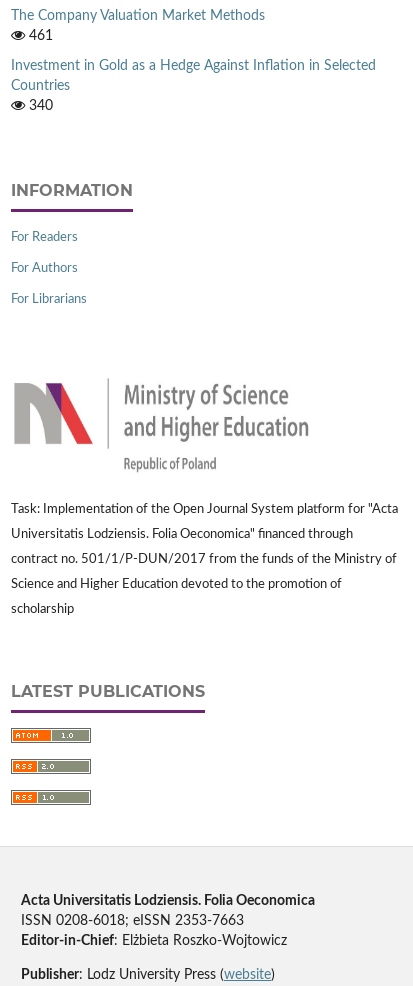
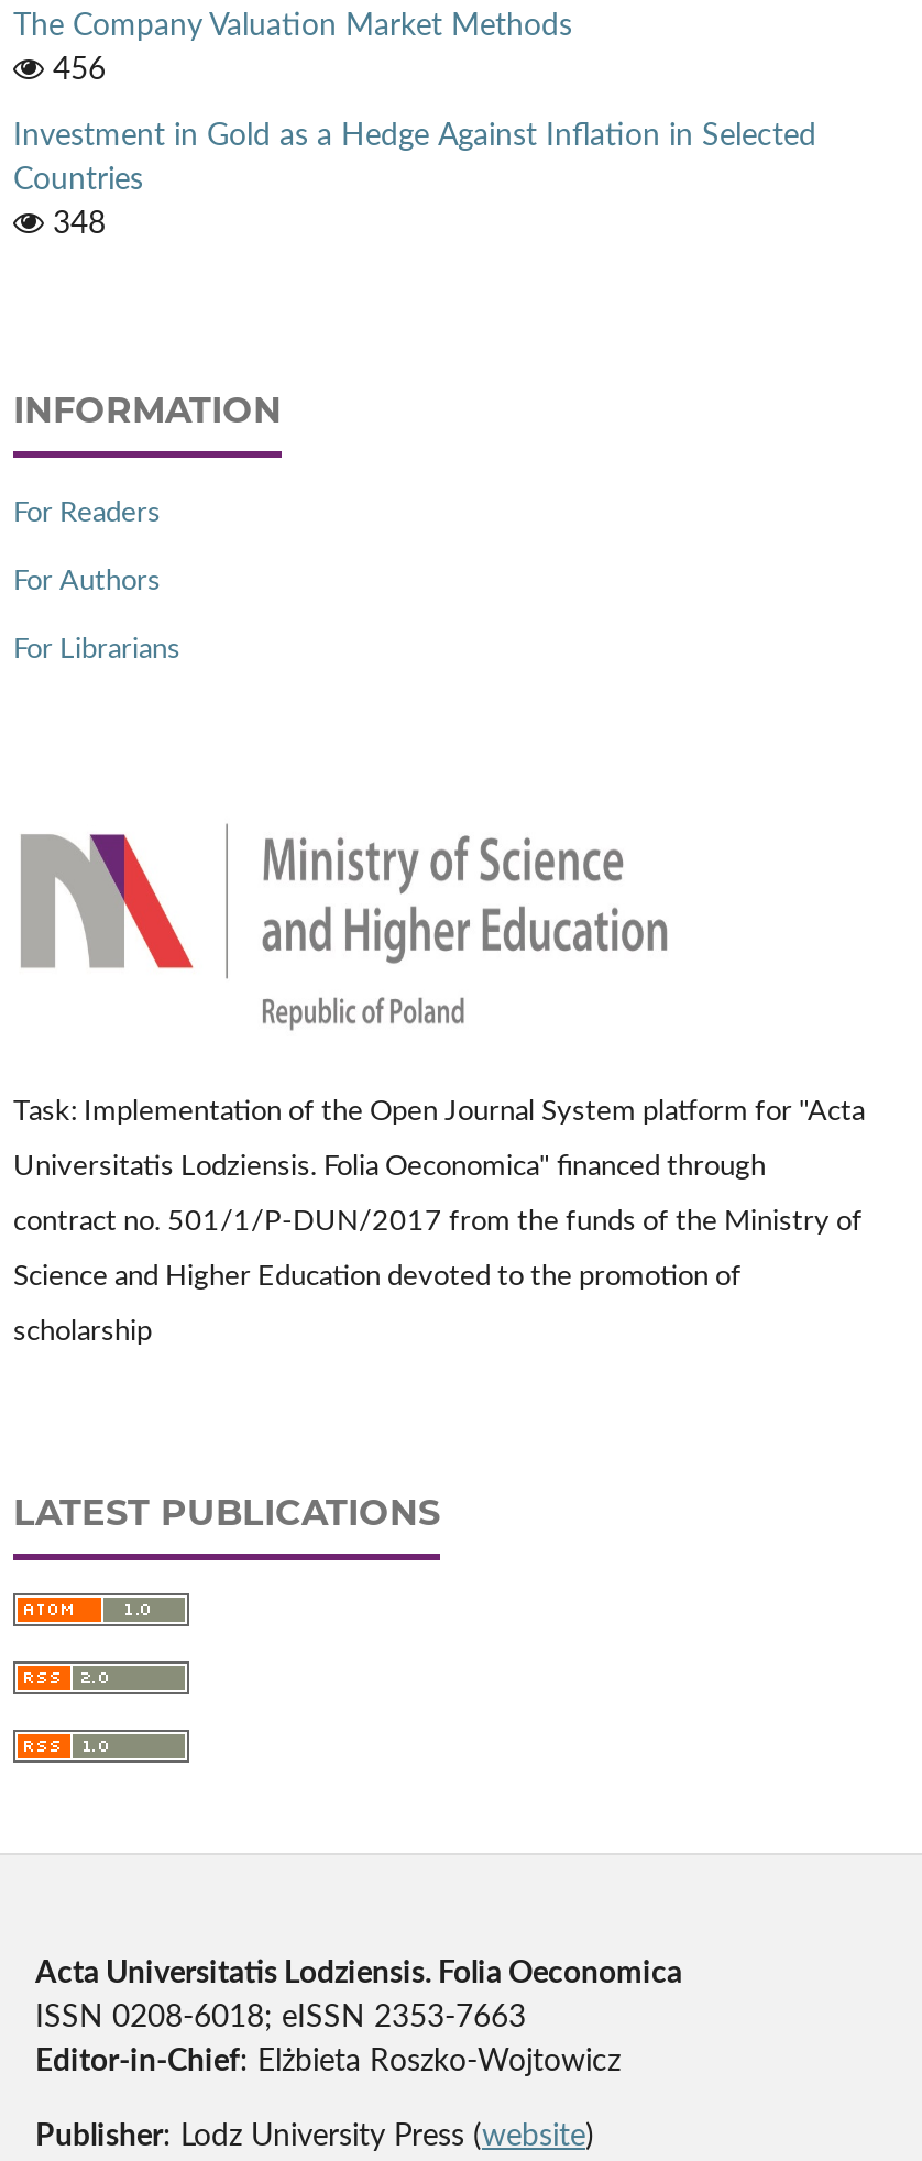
[25,29,53,43] 461 -> [44,56,106,87] 456
[25,99,53,113] 340 -> [44,210,106,241] 348

